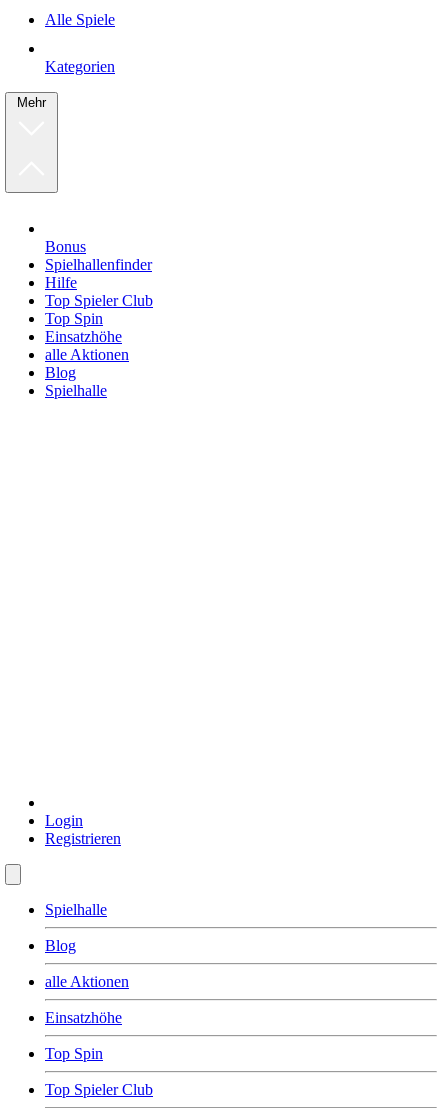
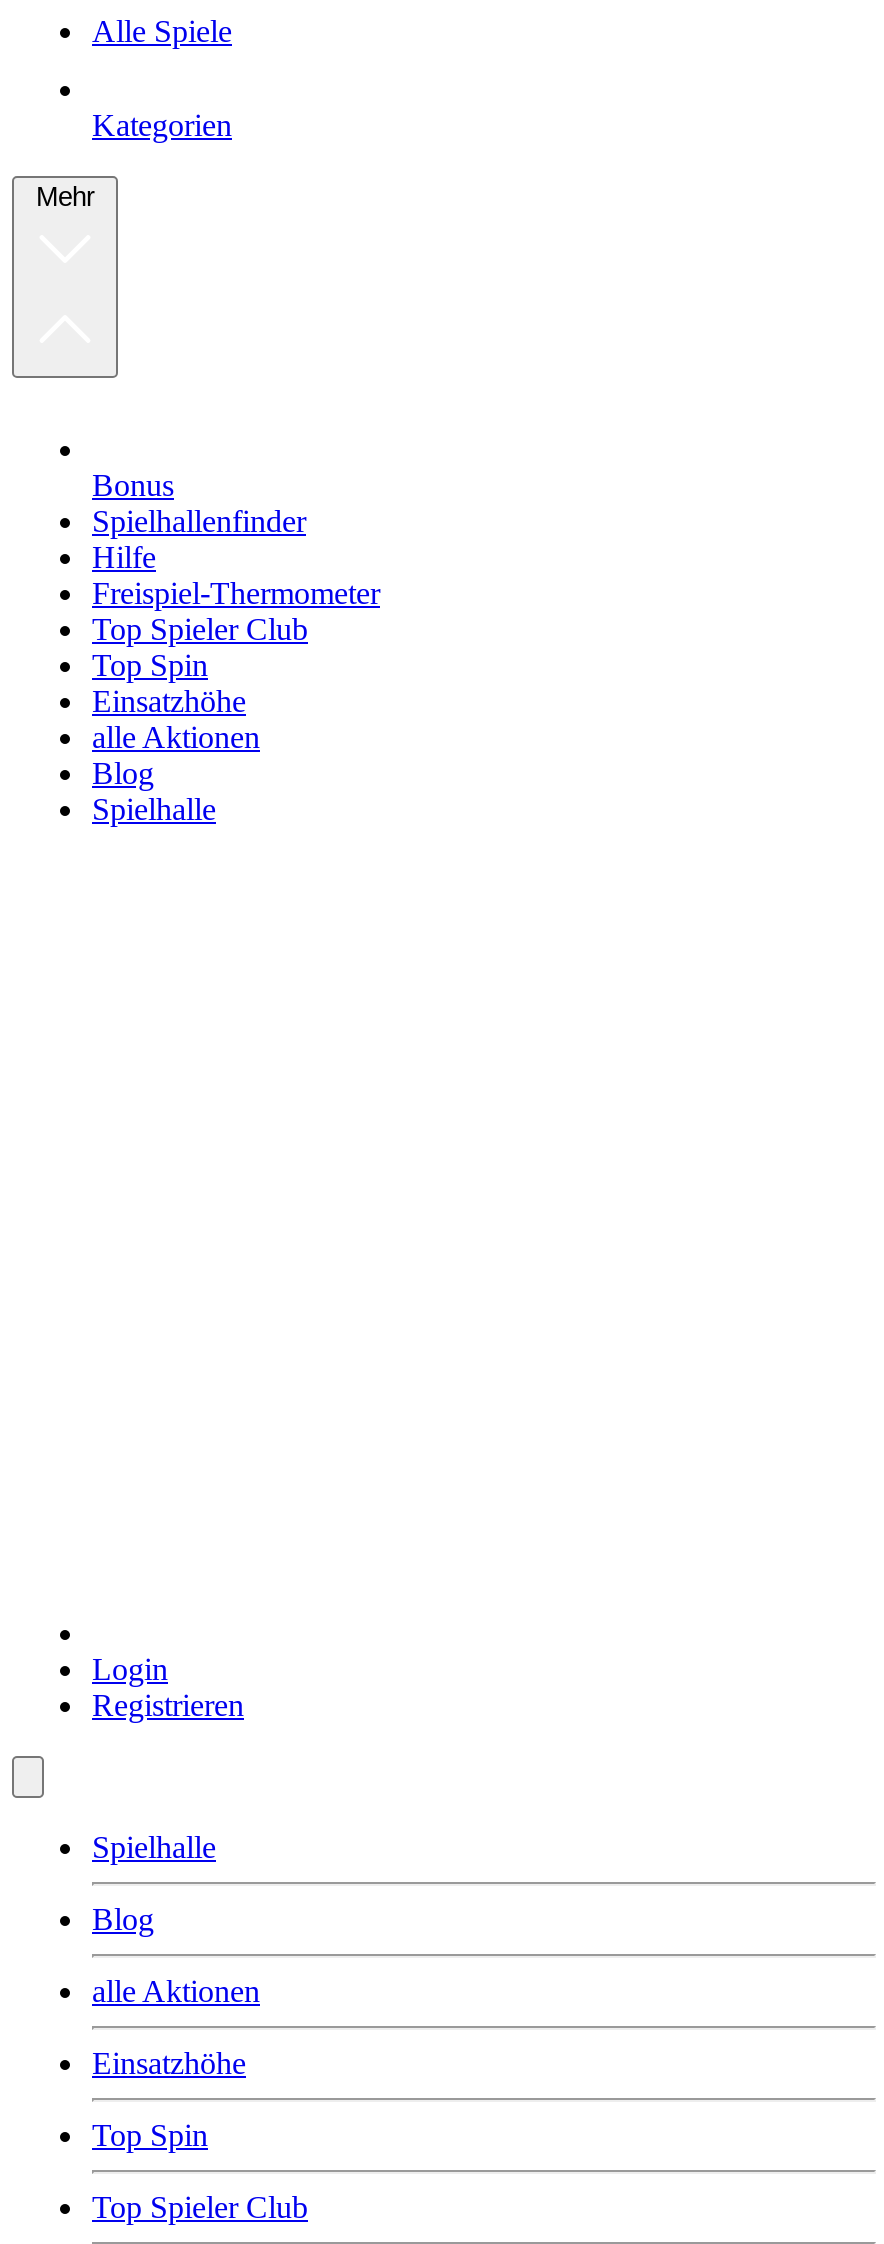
none -> [92,576,380,610] Freispiel-Thermometer

